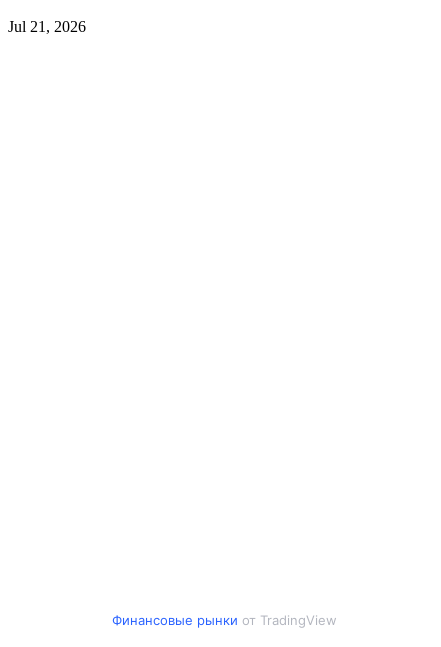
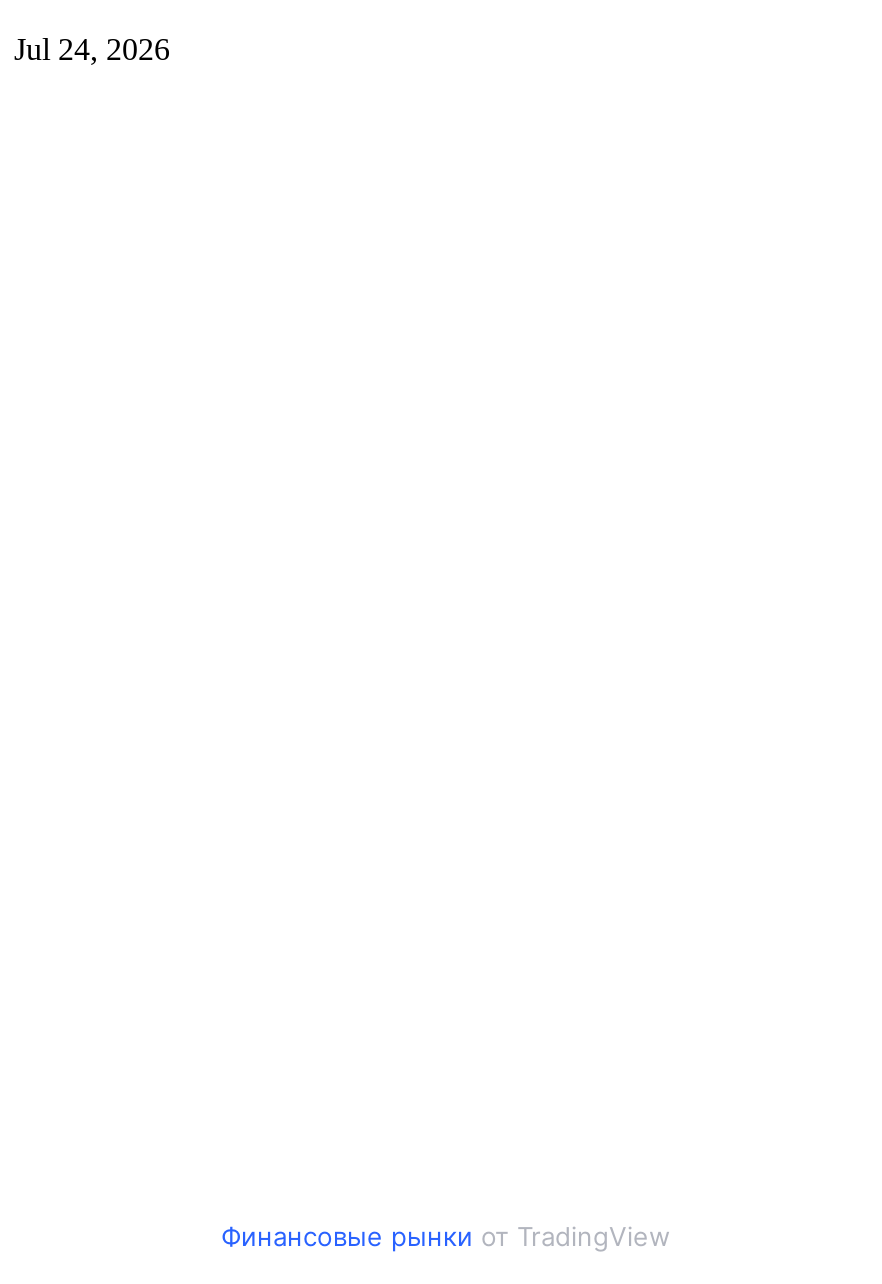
[8,18,86,35] Jul 21, 2026 -> [14,32,170,66] Jul 24, 2026

